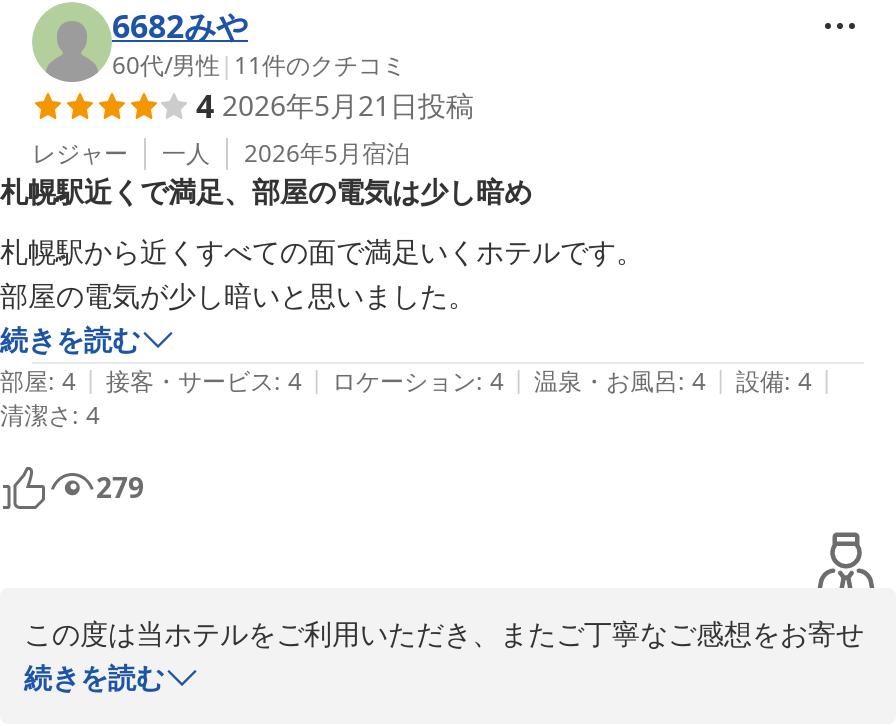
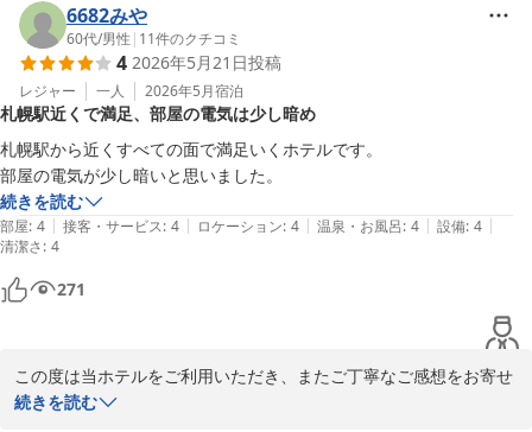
[96,468,144,506] 279 -> [57,278,85,300] 271

